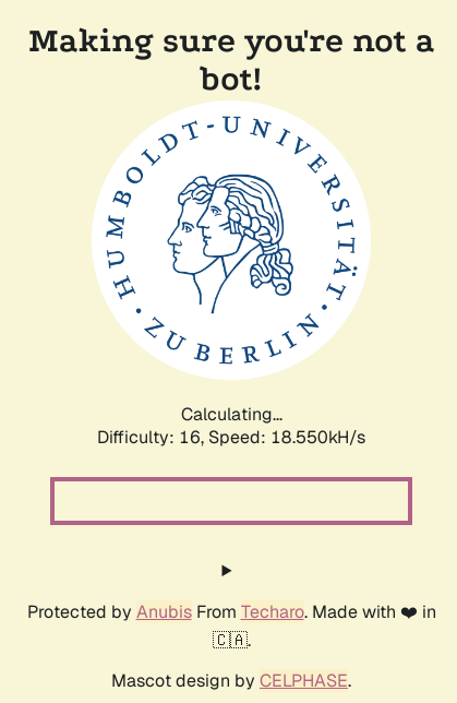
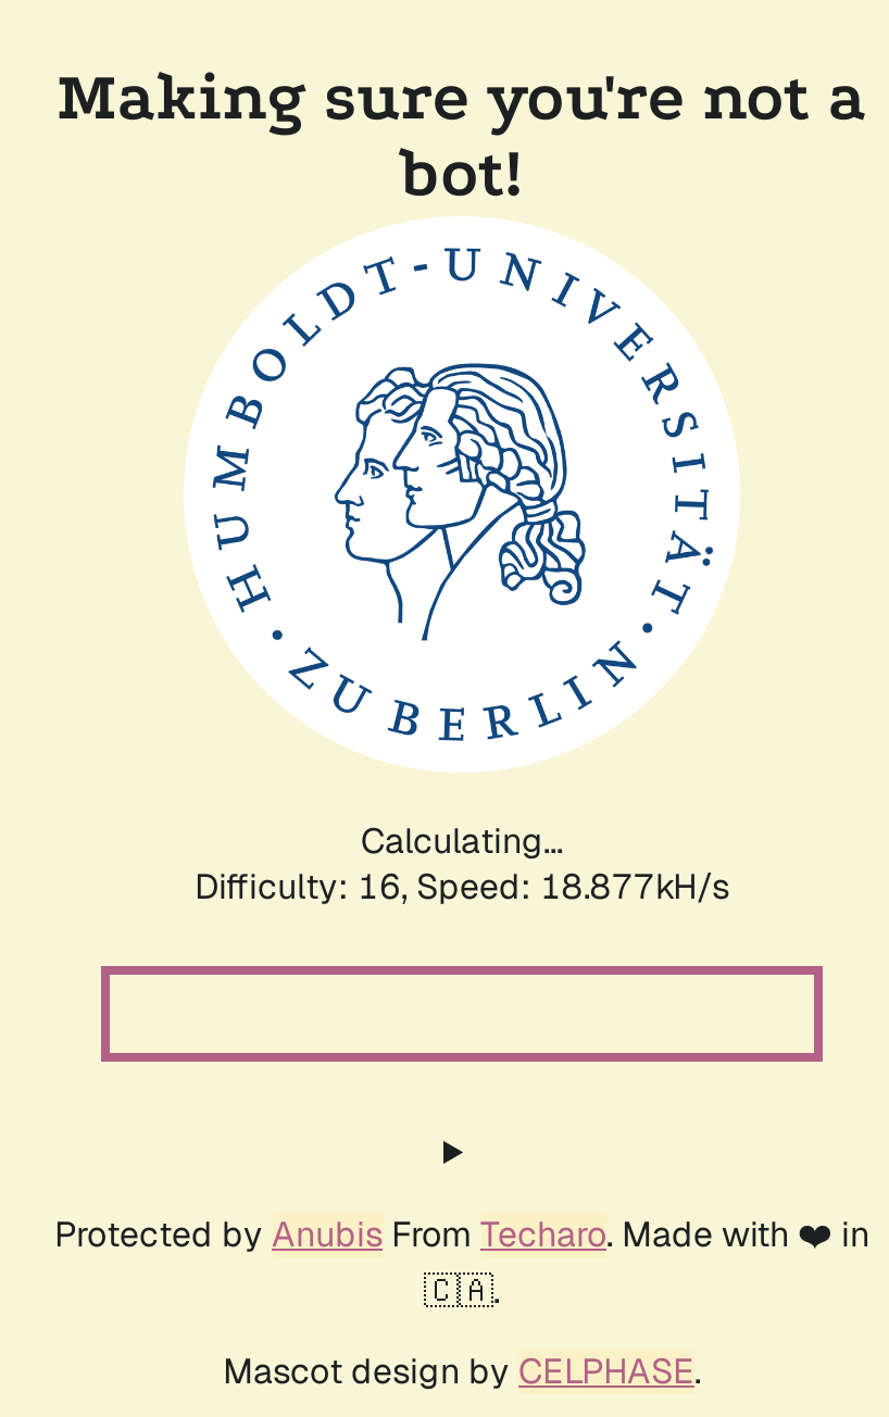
[97,426,365,449] Difficulty: 16, Speed: 18.550kH/s -> [195,864,729,910] Difficulty: 16, Speed: 18.877kH/s

